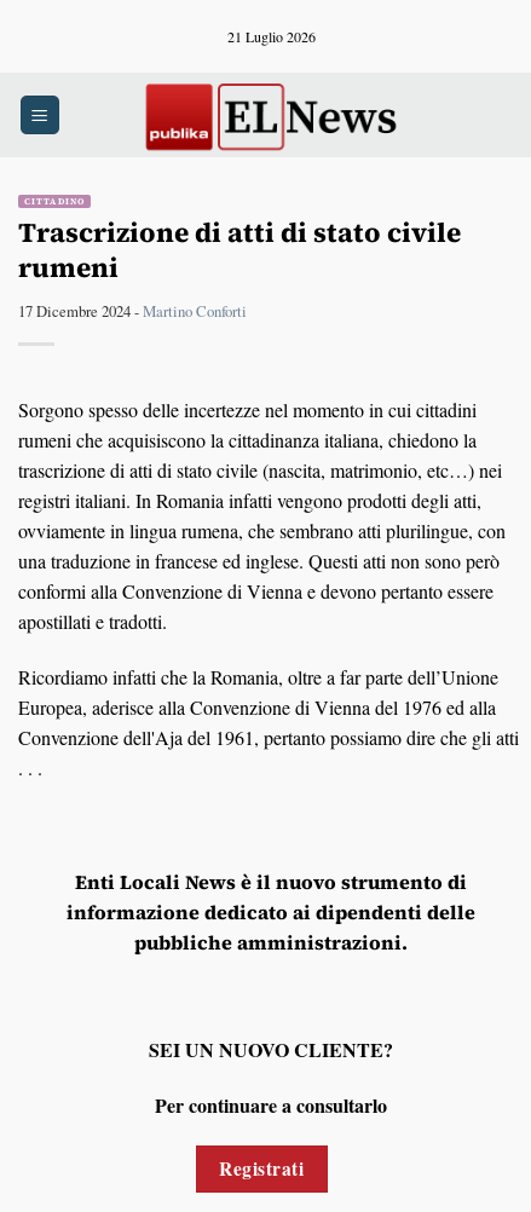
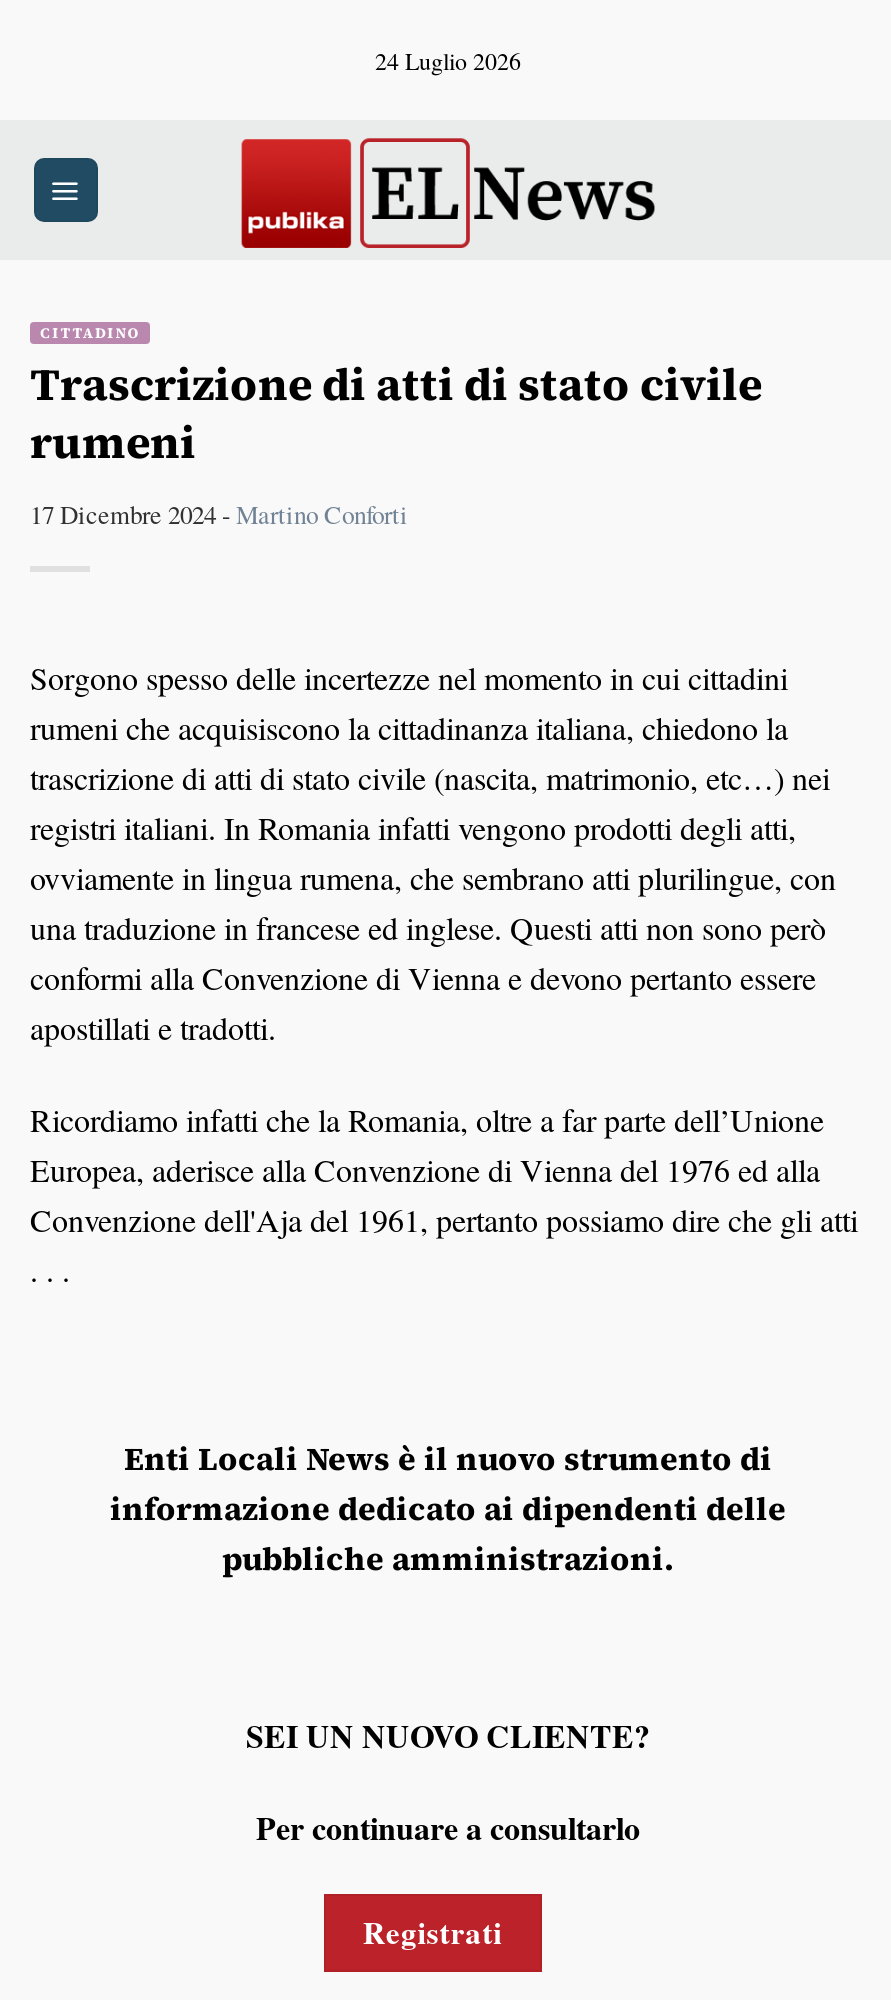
[227,26,315,45] 21 Luglio 2026 -> [375,43,521,75] 24 Luglio 2026

